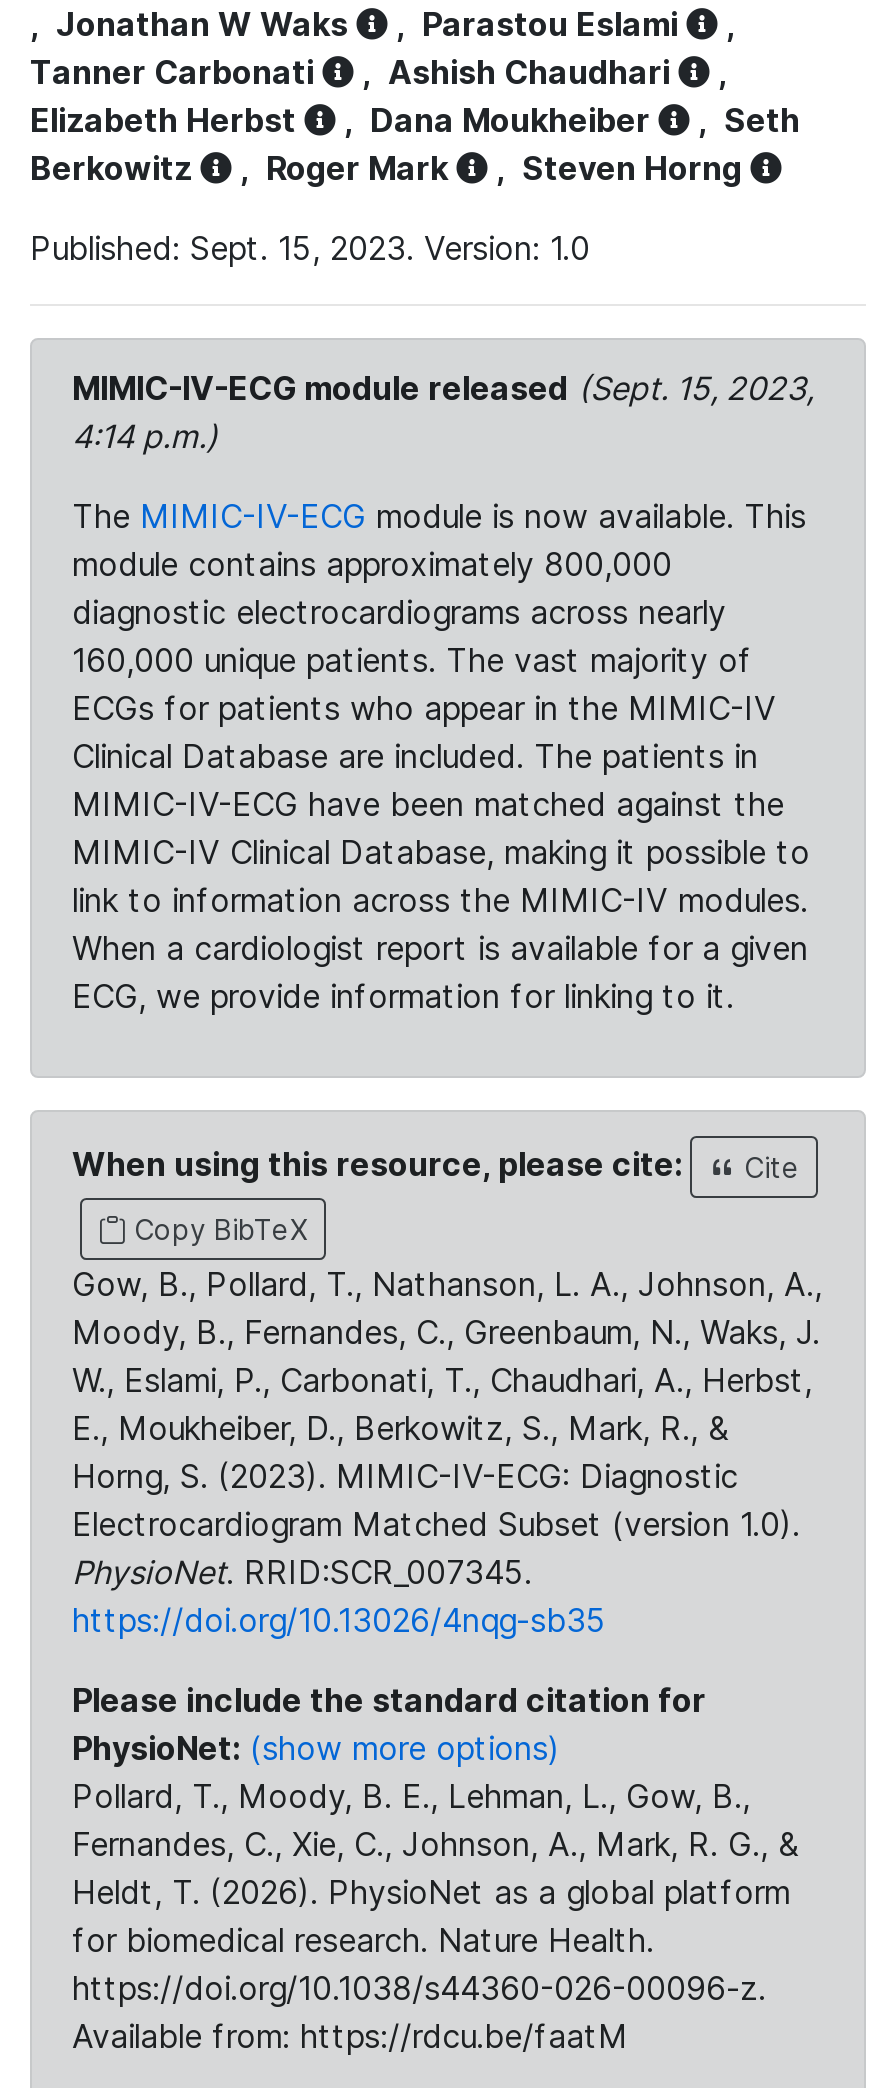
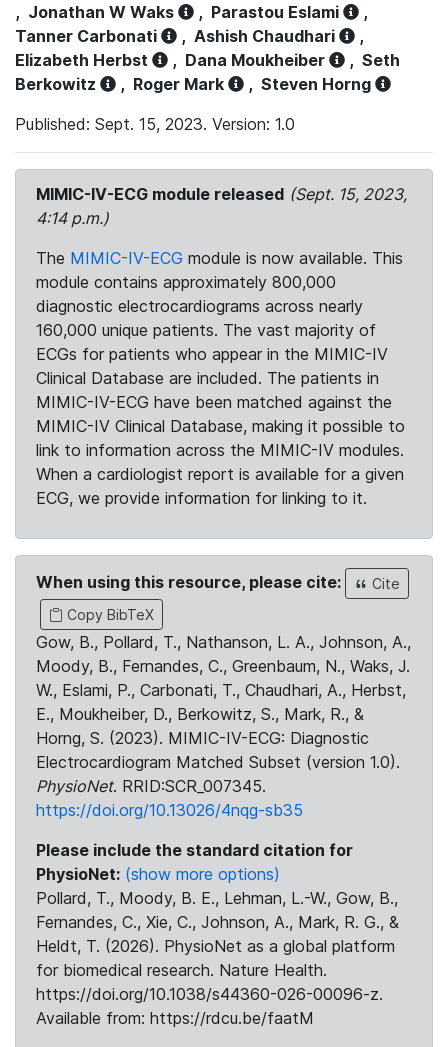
[72,1776,750,1816] Pollard, T., Moody, B. E., Lehman, L., Gow, B., -> [36,888,398,908] Pollard, T., Moody, B. E., Lehman, L.-W., Gow, B.,

